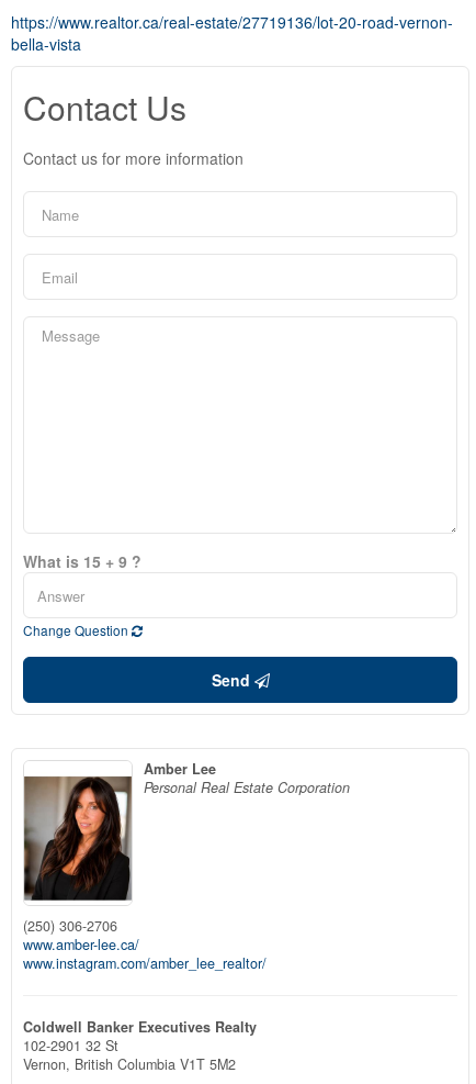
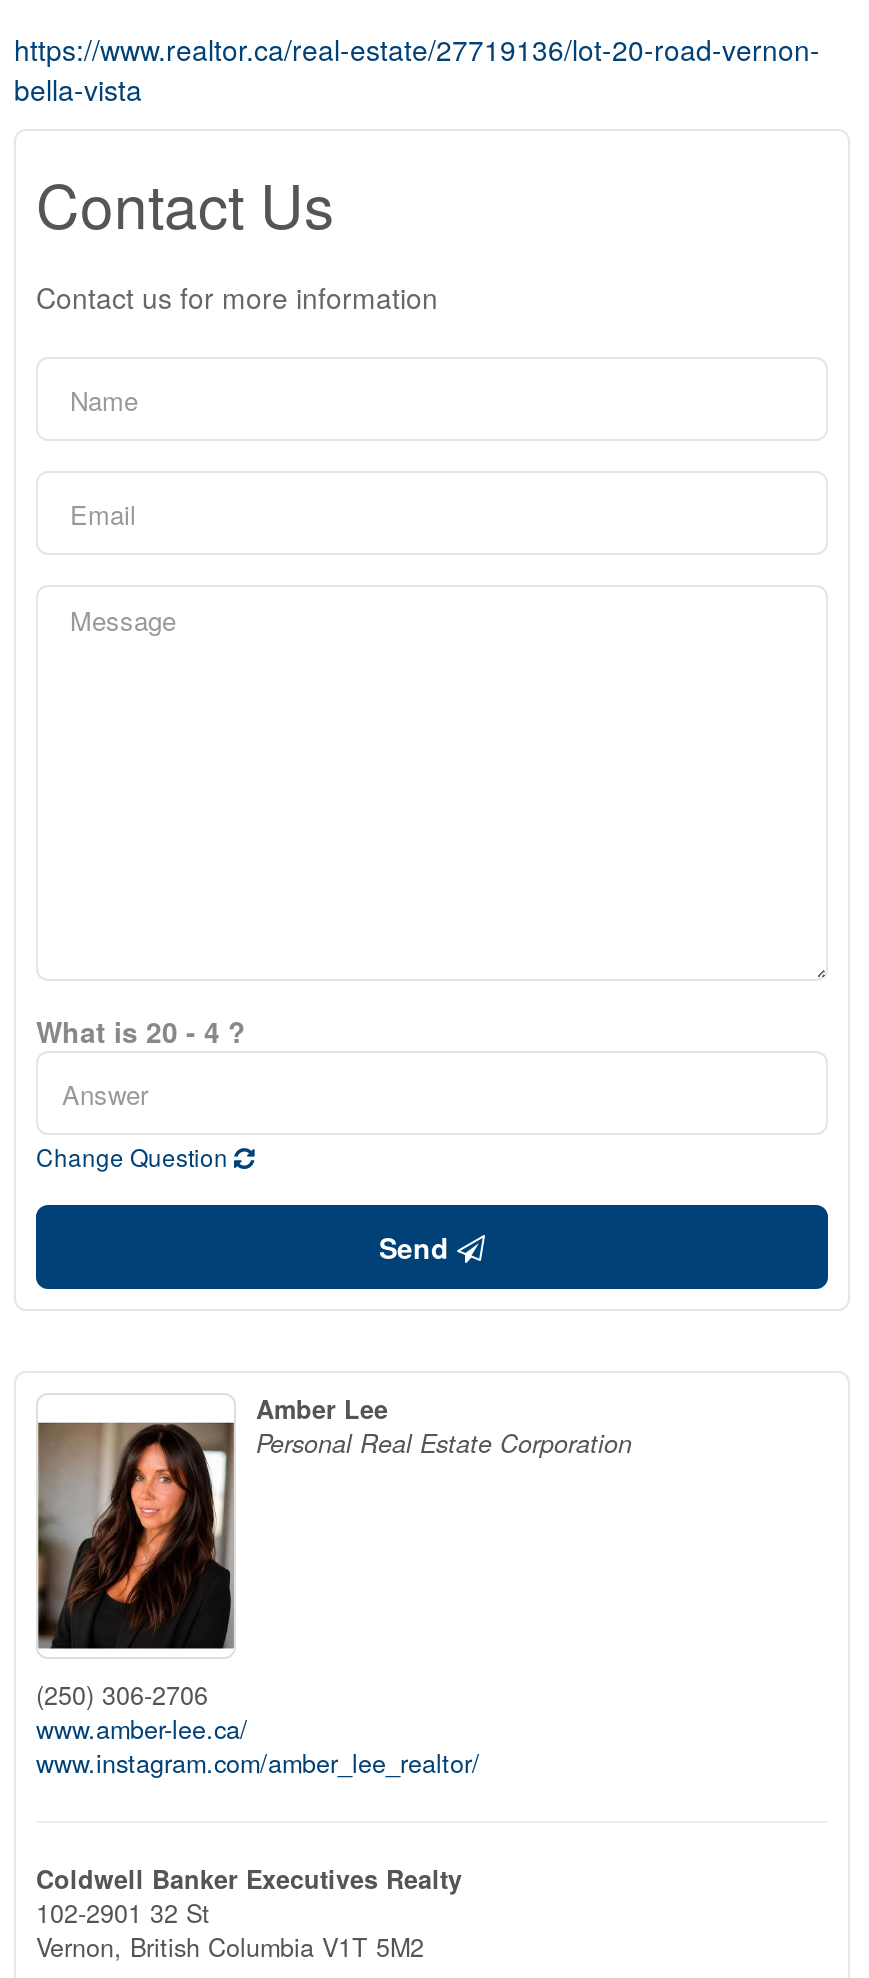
[23,550,141,572] What is 15 + 9 ? -> [36,1011,246,1051] What is 20 - 4 ?

